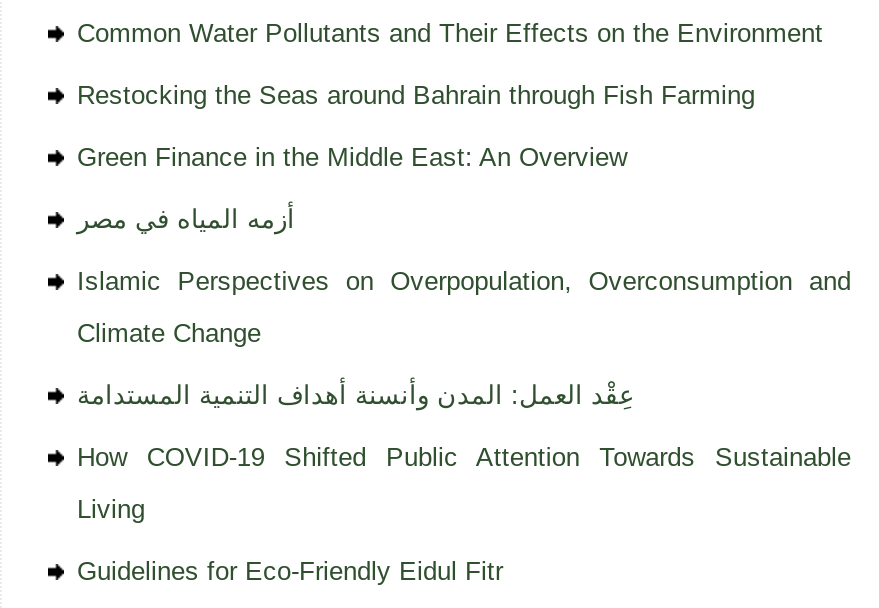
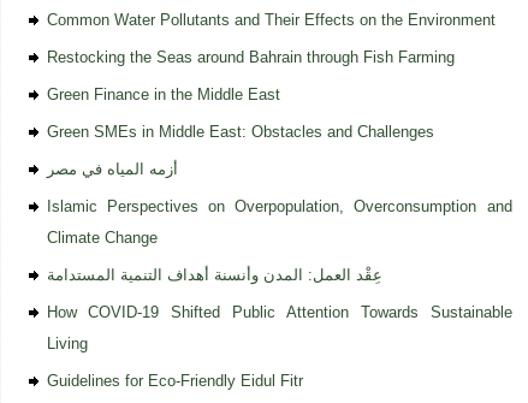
[77,142,627,172] Green Finance in the Middle East: An Overview -> [46,86,434,141] Green Finance in the Middle East | Green SMEs in Middle East: Obstacles and Challenges

